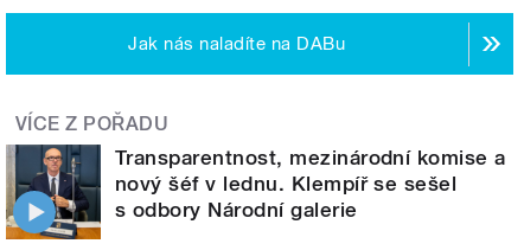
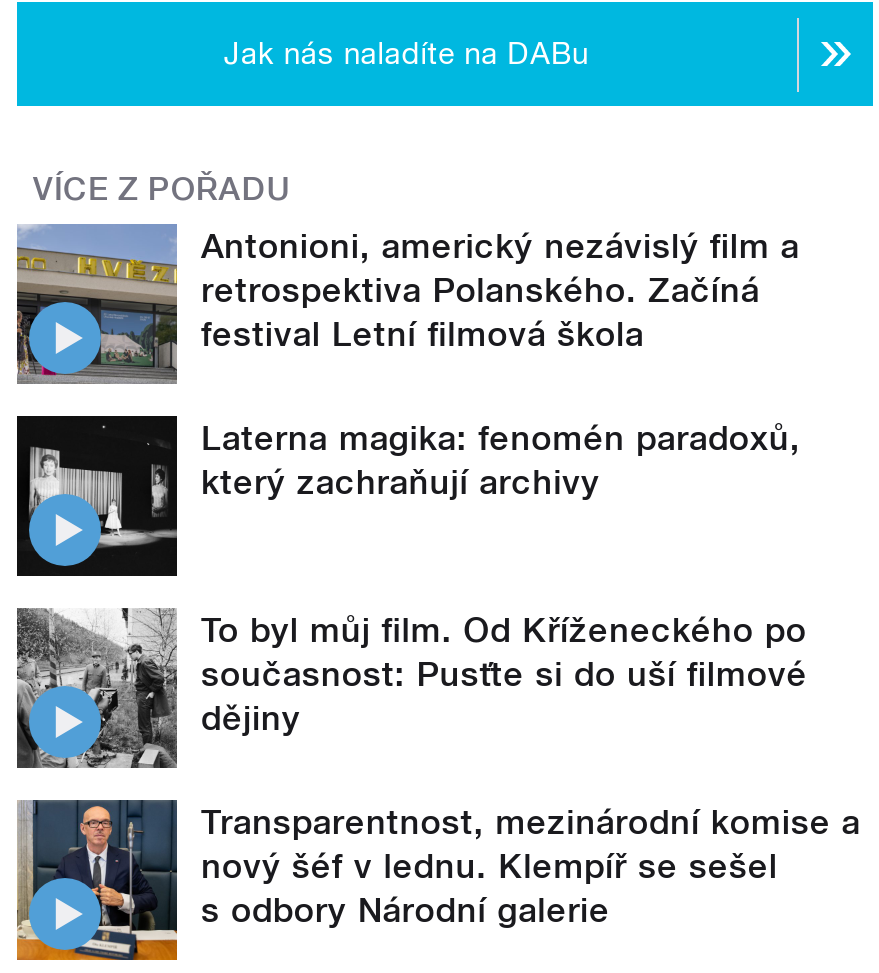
none -> [15,414,808,739] [image] | To byl můj film. Od Kříženeckého po | současnost: Pusťte si do uší filmové | dějiny
none -> [15,606,179,770] [image]
none -> [17,224,801,503] [image] | Antonioni, americký nezávislý film a | retrospektiva Polanského. Začíná | festival Letní filmová škola | Laterna magika: fenomén paradoxů, | který zachraňují archivy

